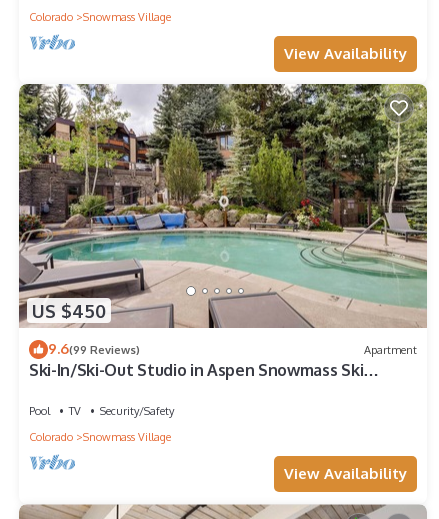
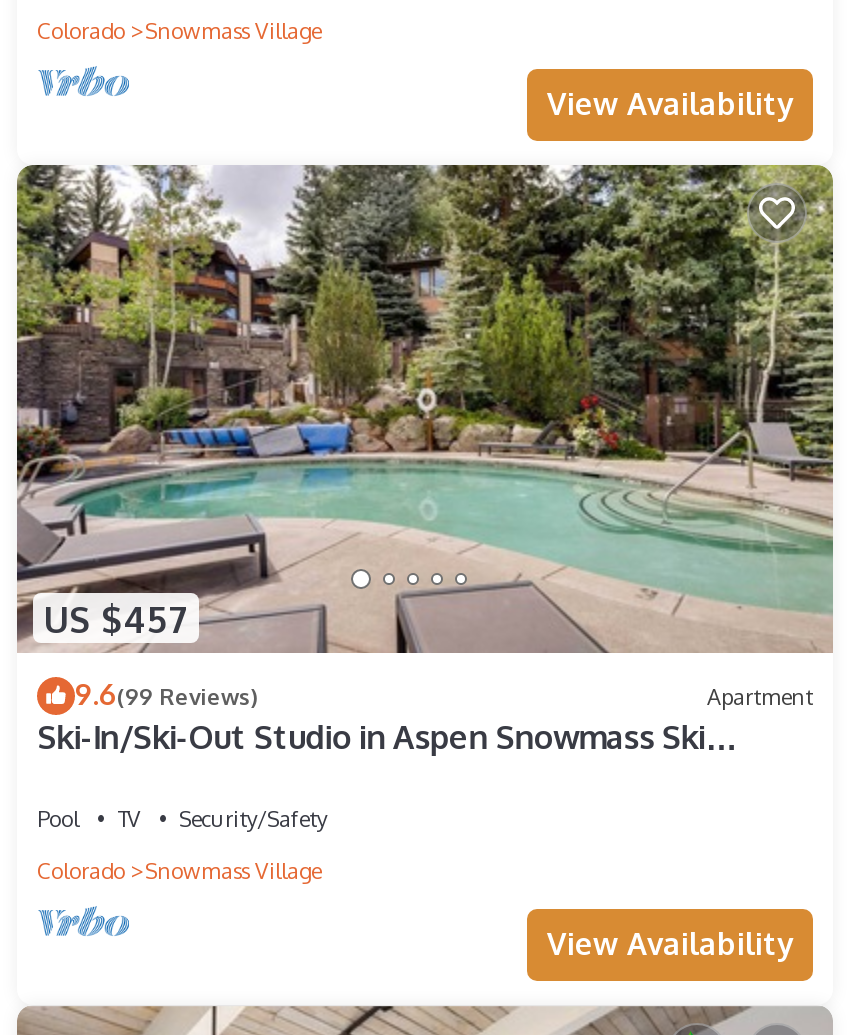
[32,300,106,322] US $450 -> [43,597,189,641] US $457

